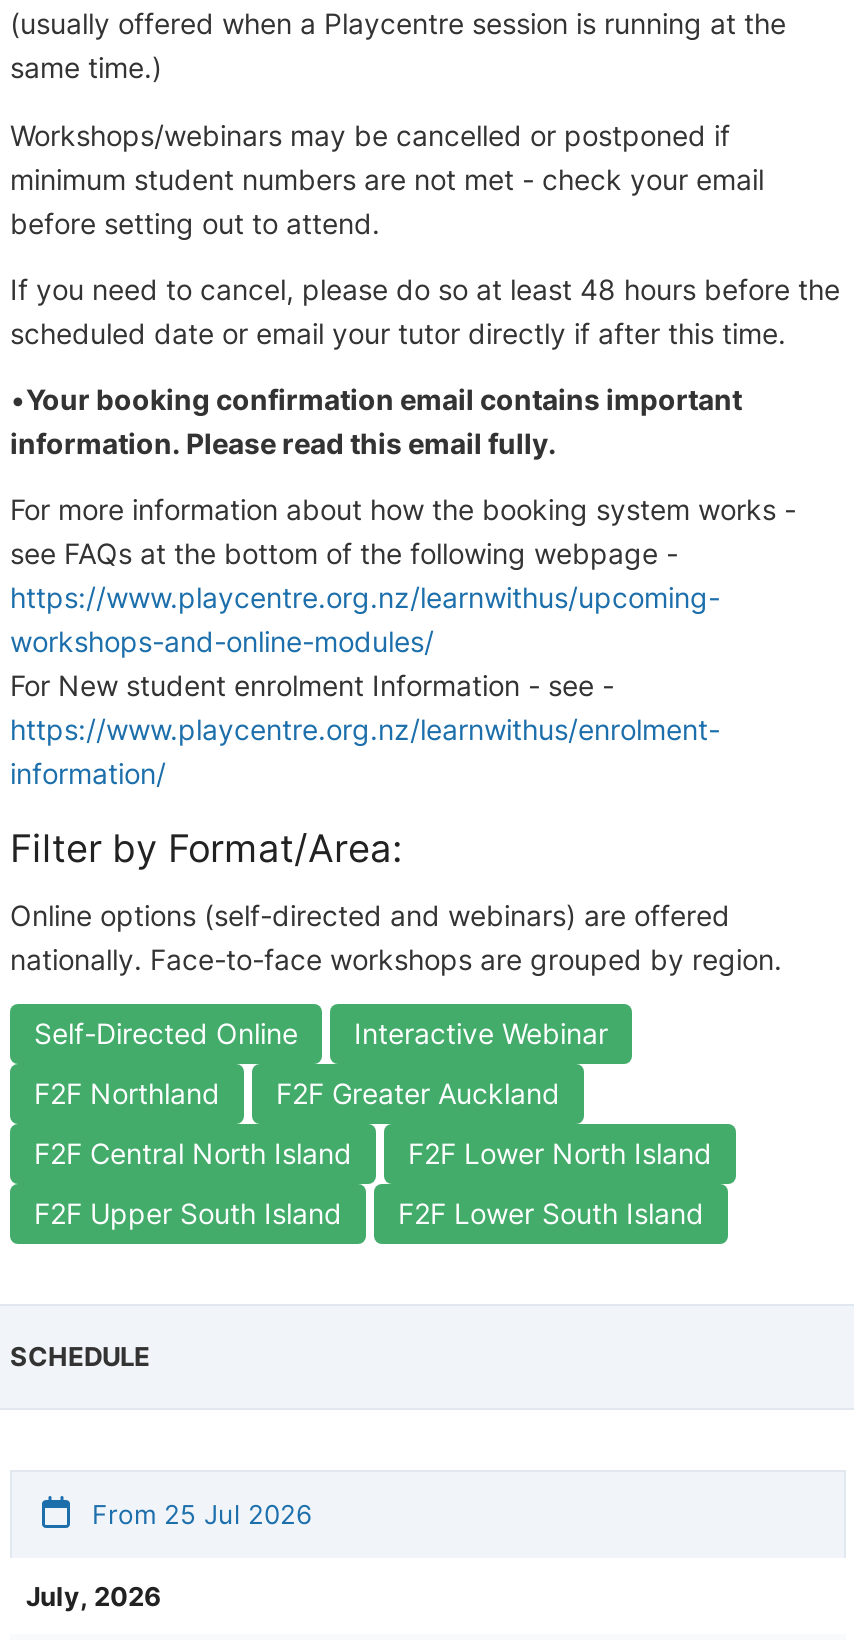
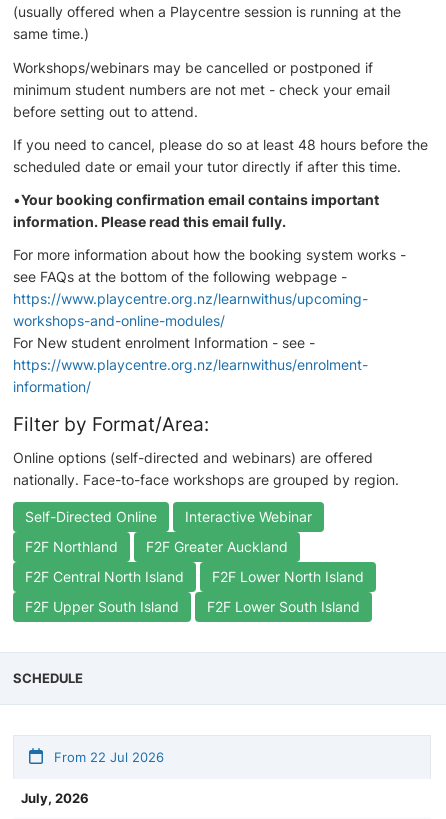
[84,1499,312,1531] From 25 Jul 2026 -> [50,749,164,765] From 22 Jul 2026

